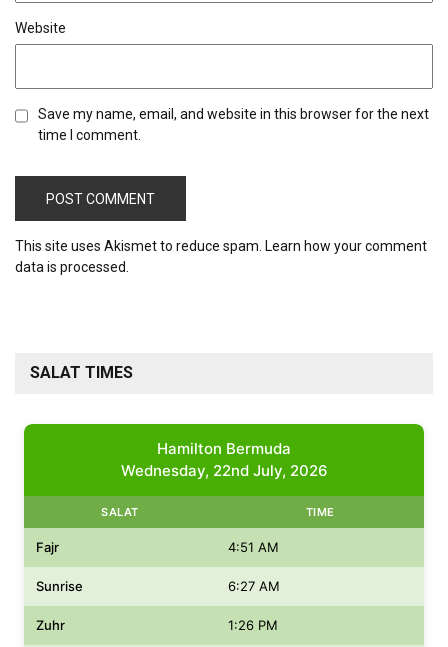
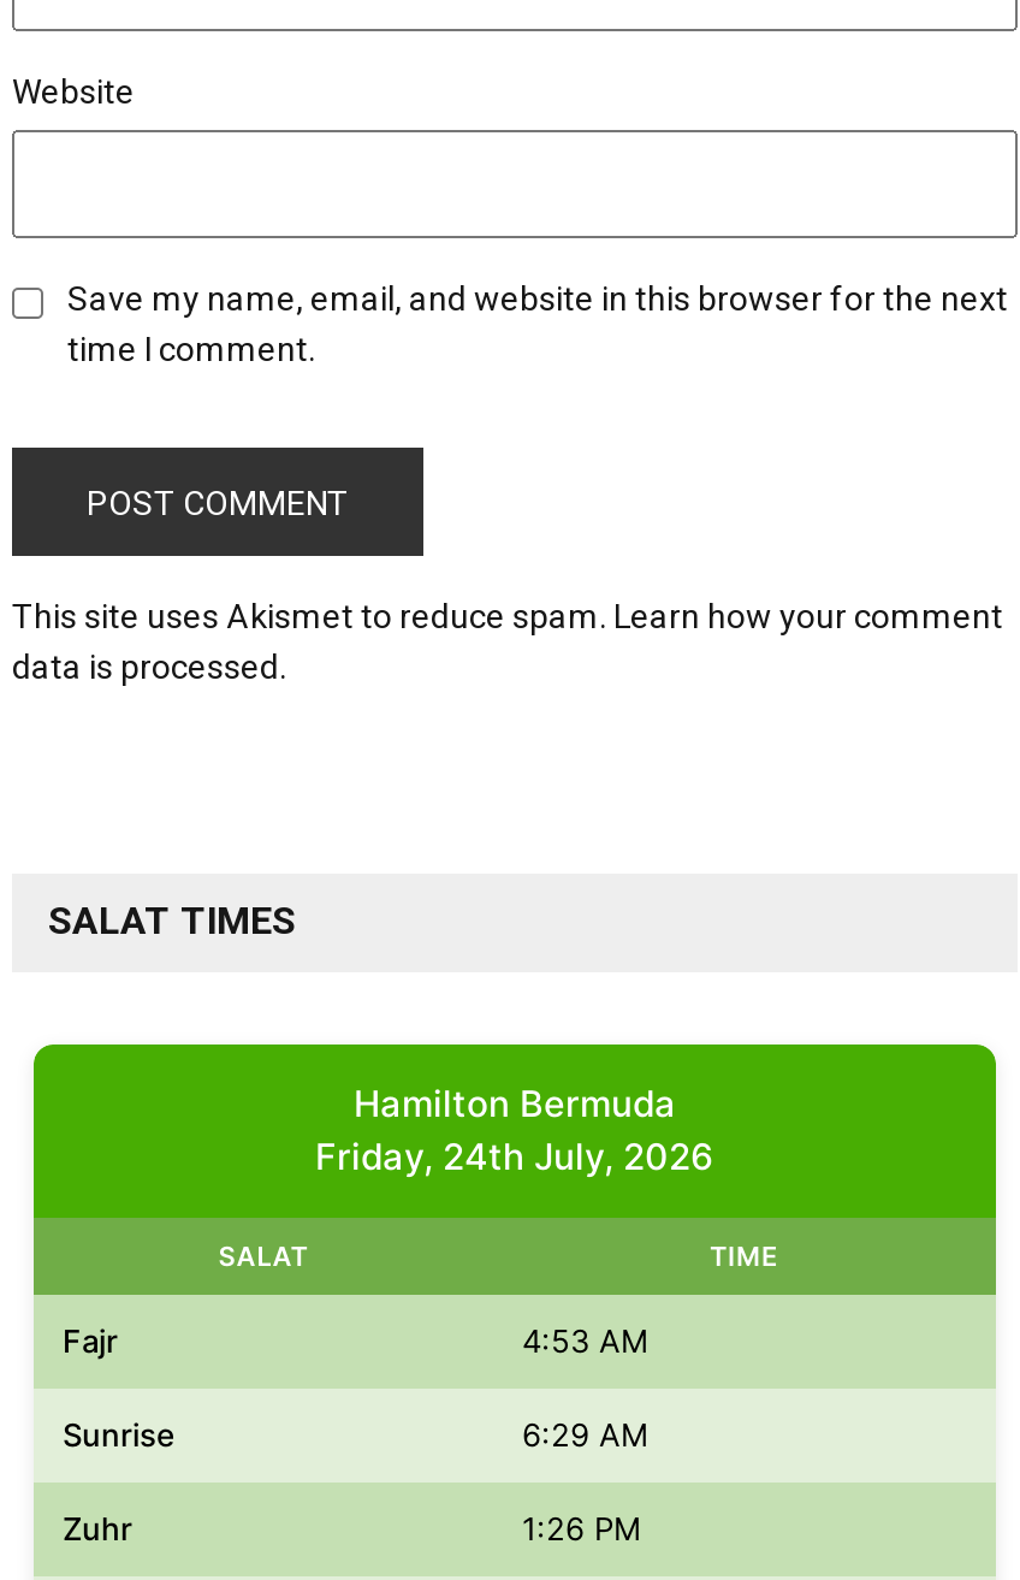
[120,461,327,480] Wednesday, 22nd July, 2026 -> [315,1134,714,1179] Friday, 24th July, 2026
[228,539,279,555] 4:51 AM -> [522,1321,650,1360] 4:53 AM
[228,578,280,594] 6:27 AM -> [522,1415,650,1454] 6:29 AM

